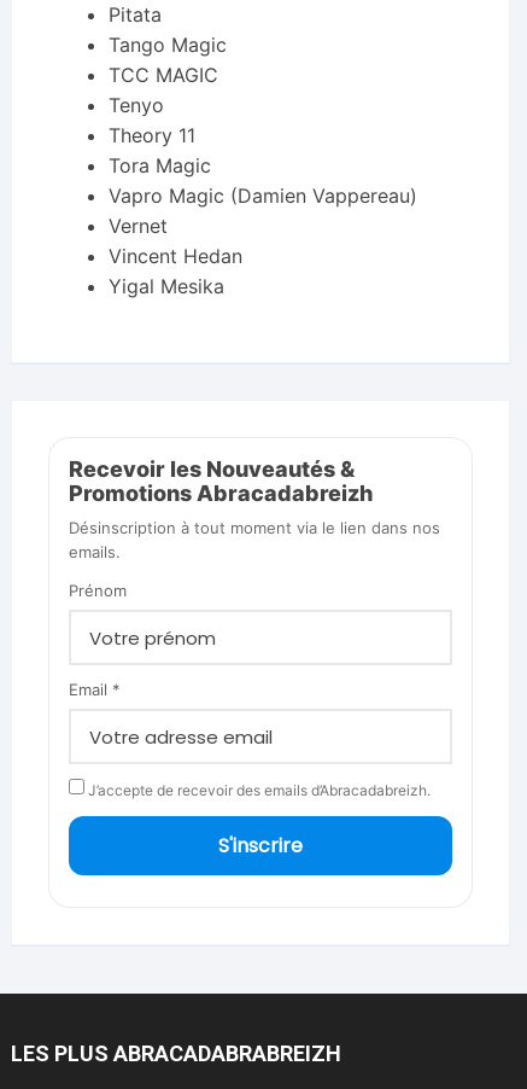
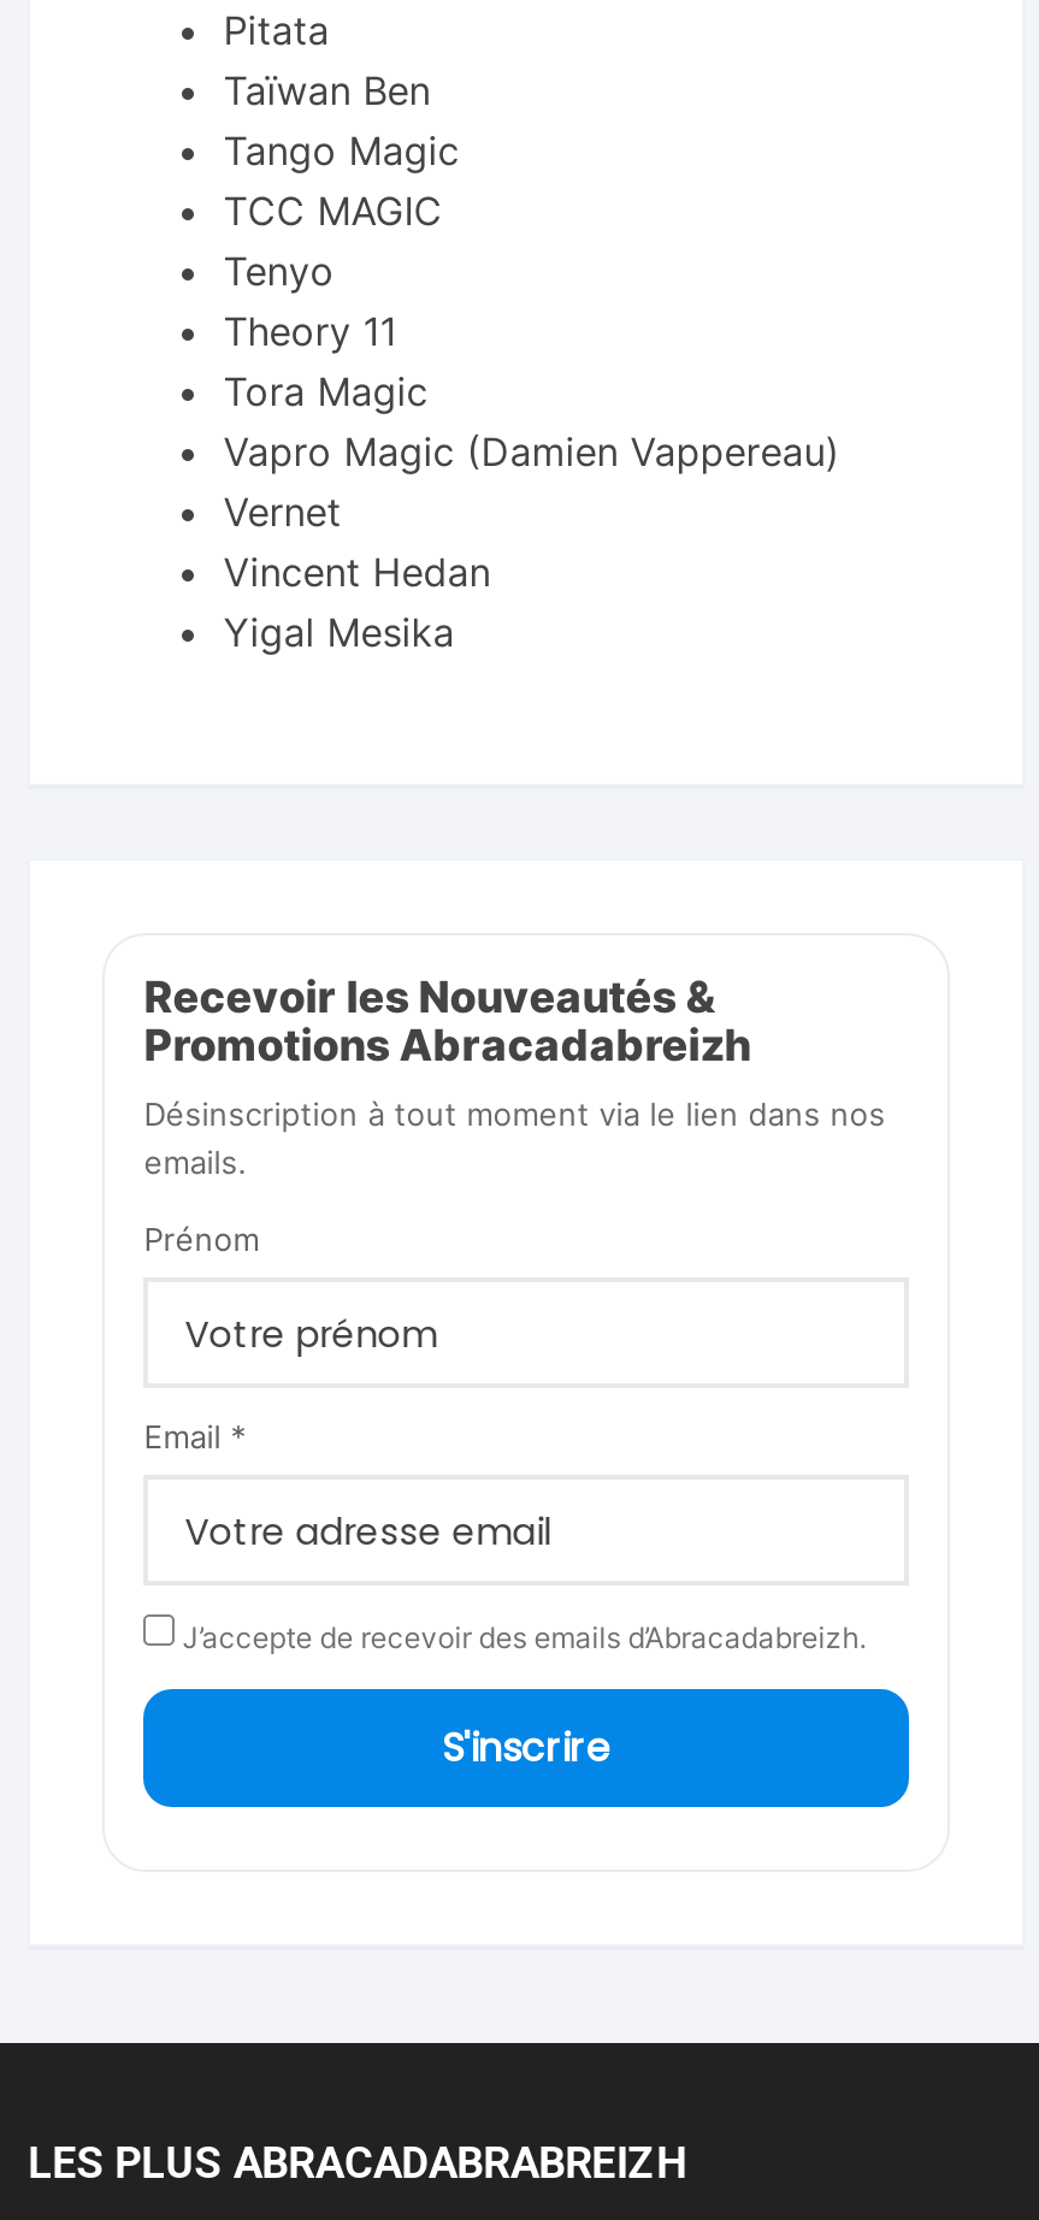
none -> [223,66,430,114] Taïwan Ben

